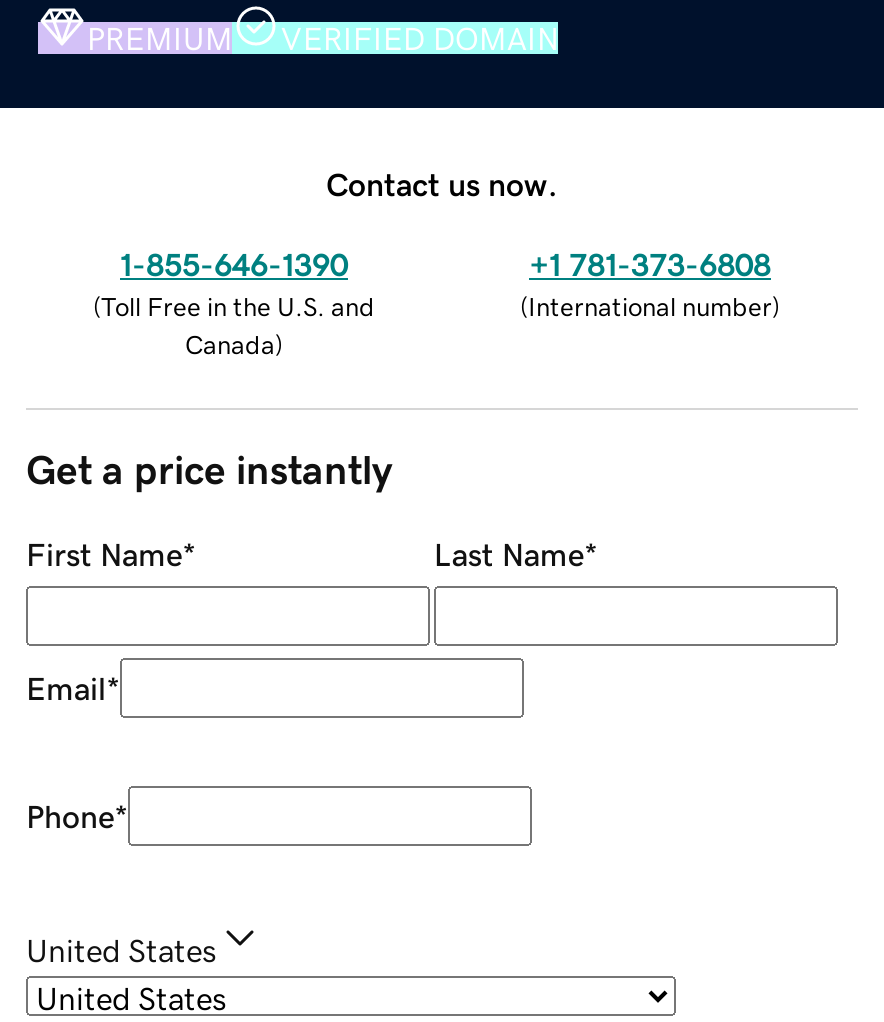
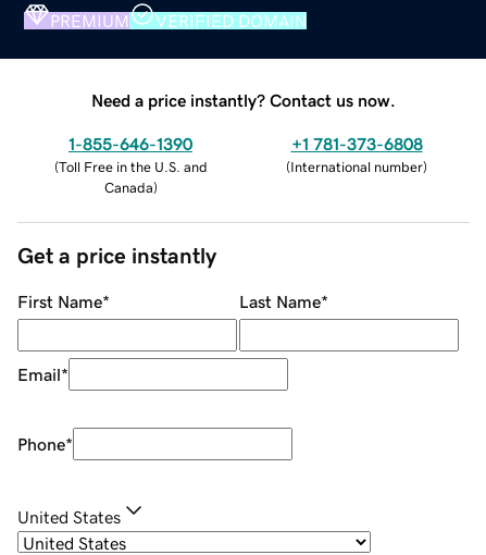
[326,167,558,199] Contact us now. -> [91,91,396,108] Need a price instantly? Contact us now.

